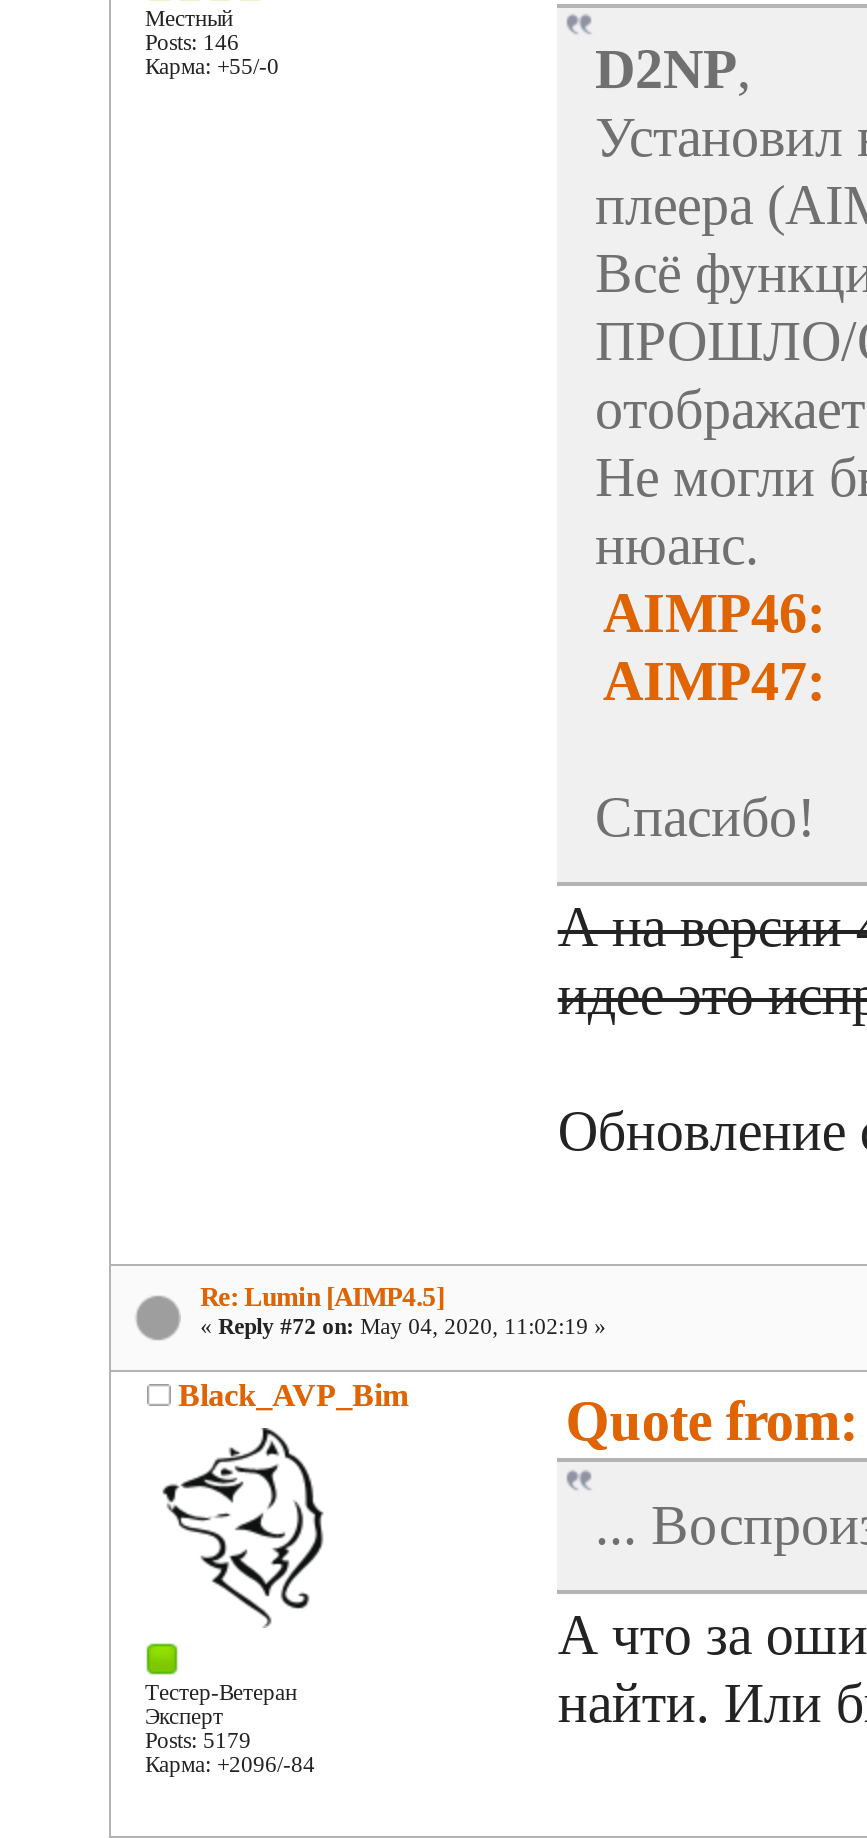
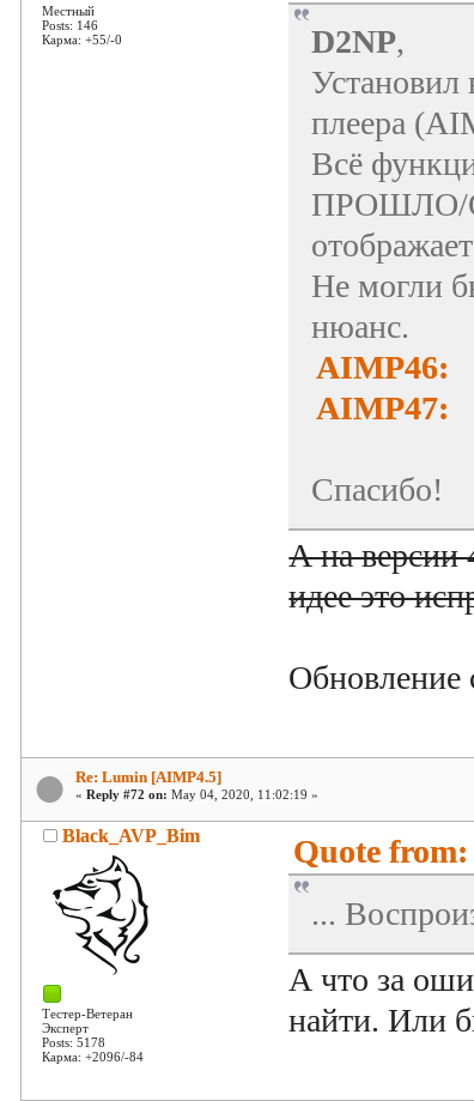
[145,1729,251,1753] Posts: 5179 -> [42,1036,105,1050] Posts: 5178

